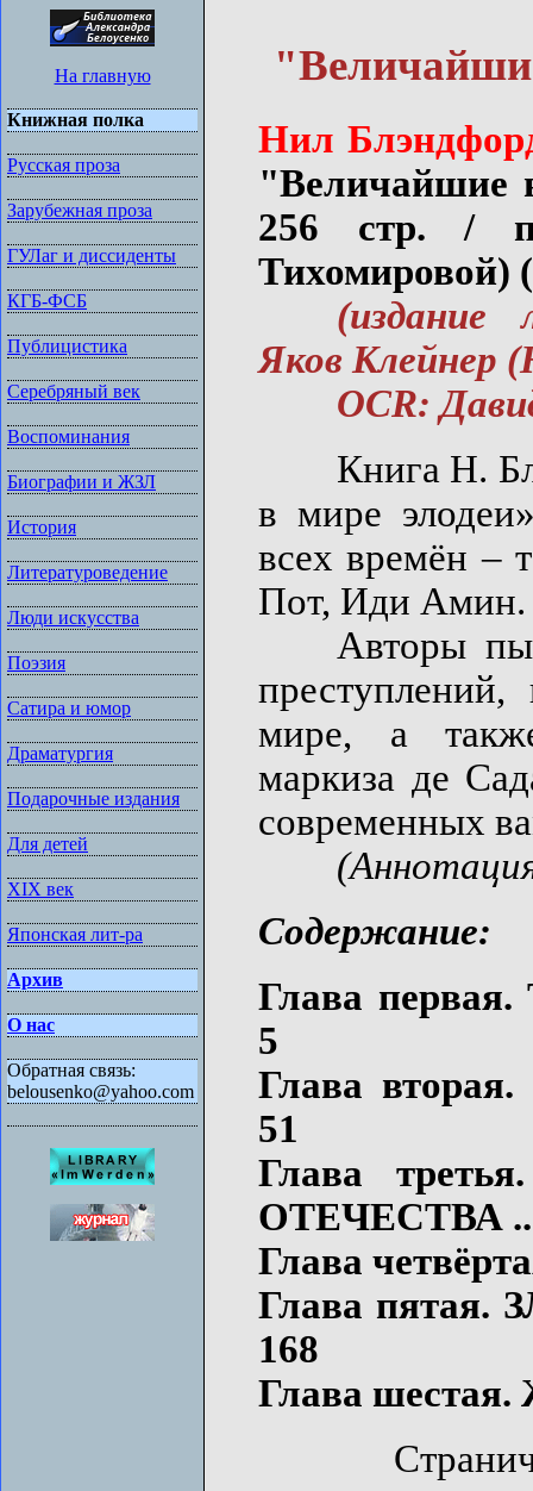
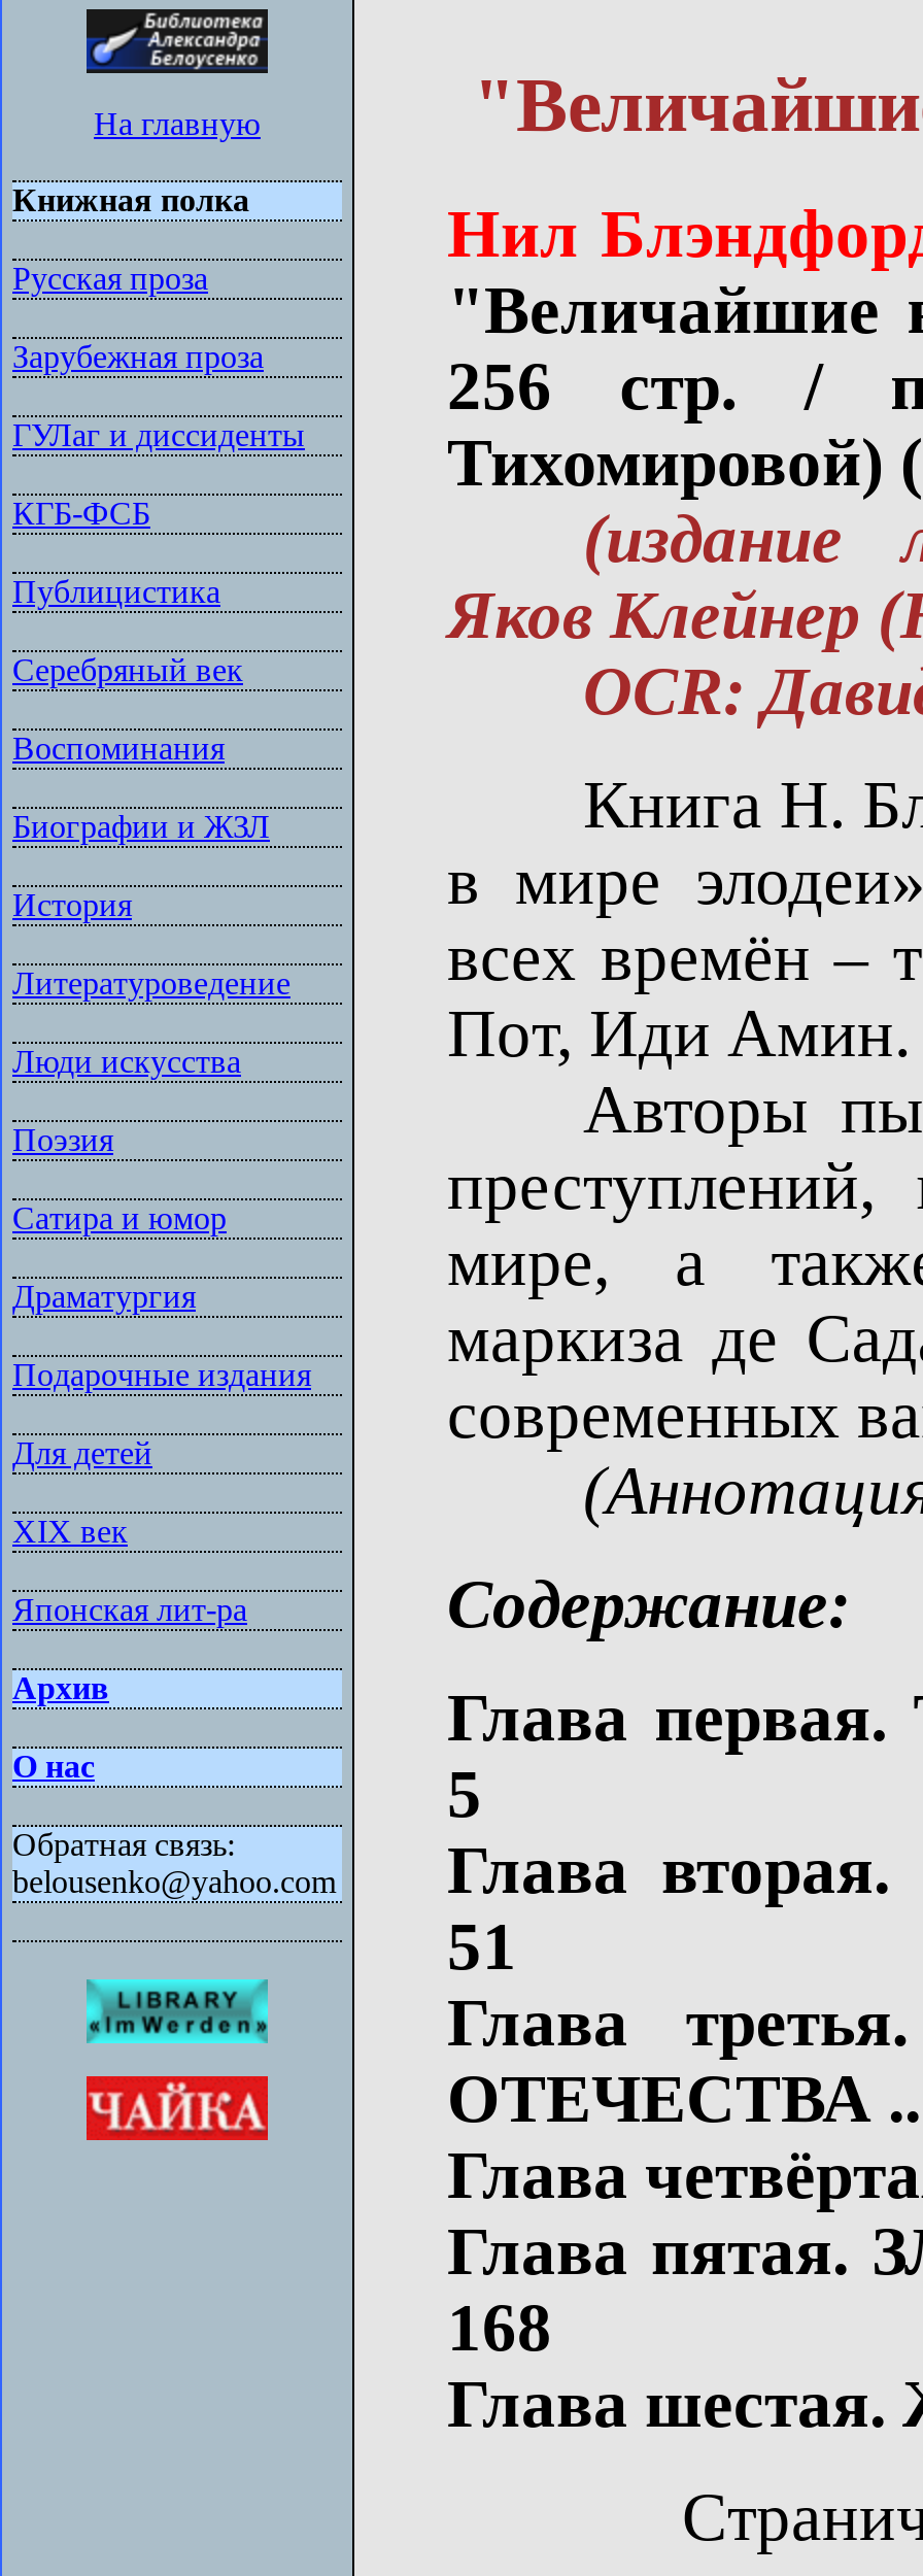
[50,1203,155,1242] [image] -> [84,2074,270,2142] [image]

